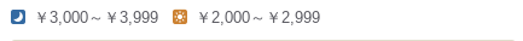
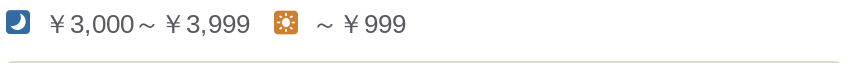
[196,9,320,27] ￥2,000～￥2,999 -> [312,10,406,40] ～￥999

